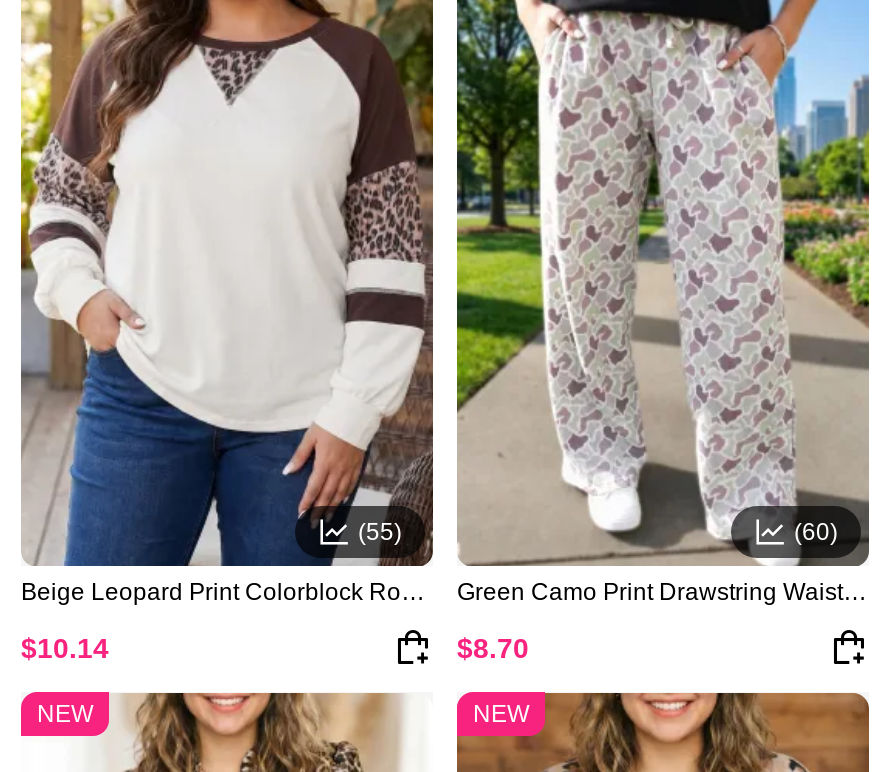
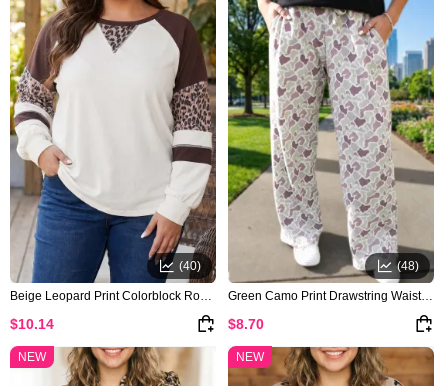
[358,518,402,546] (55) -> [178,259,200,273] (40)
[794,518,838,546] (60) -> [396,259,418,273] (48)

